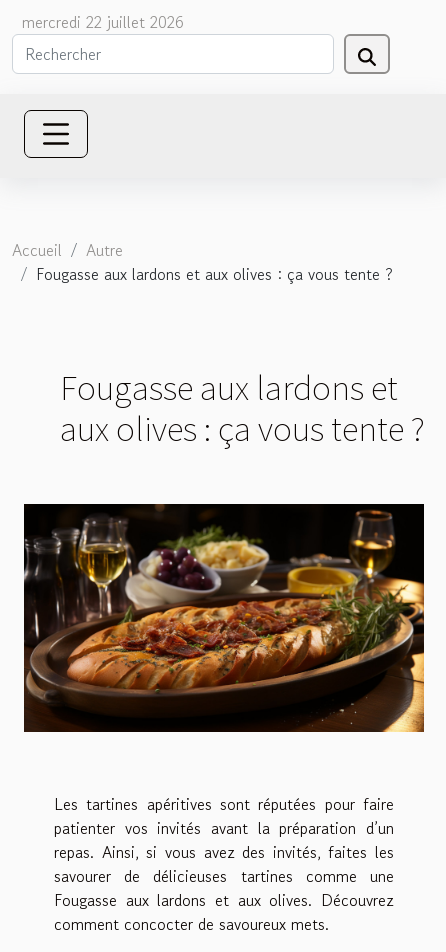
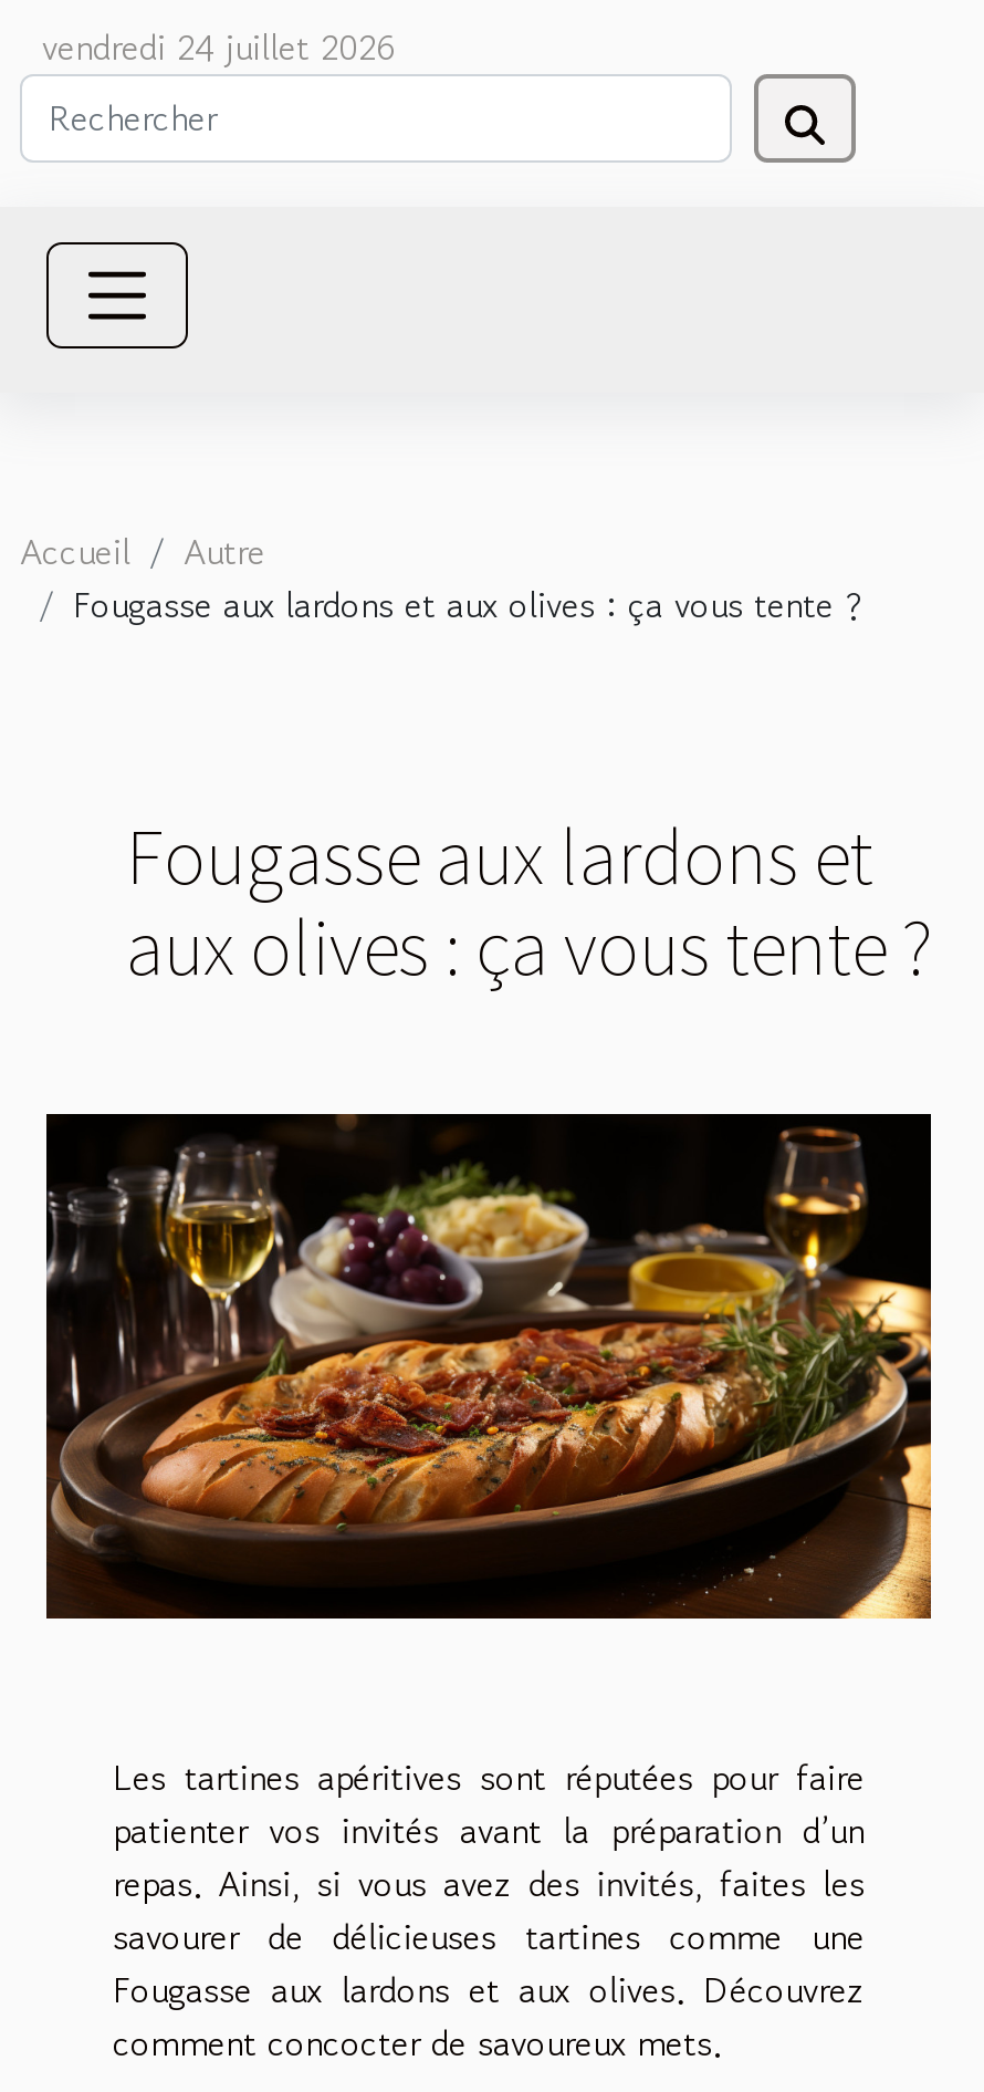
[22,10,184,34] mercredi 22 juillet 2026 -> [42,21,396,74] vendredi 24 juillet 2026

